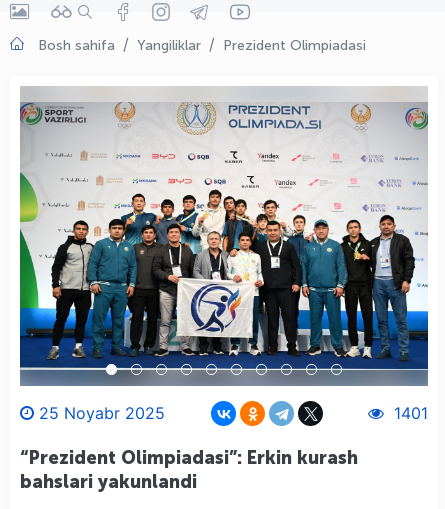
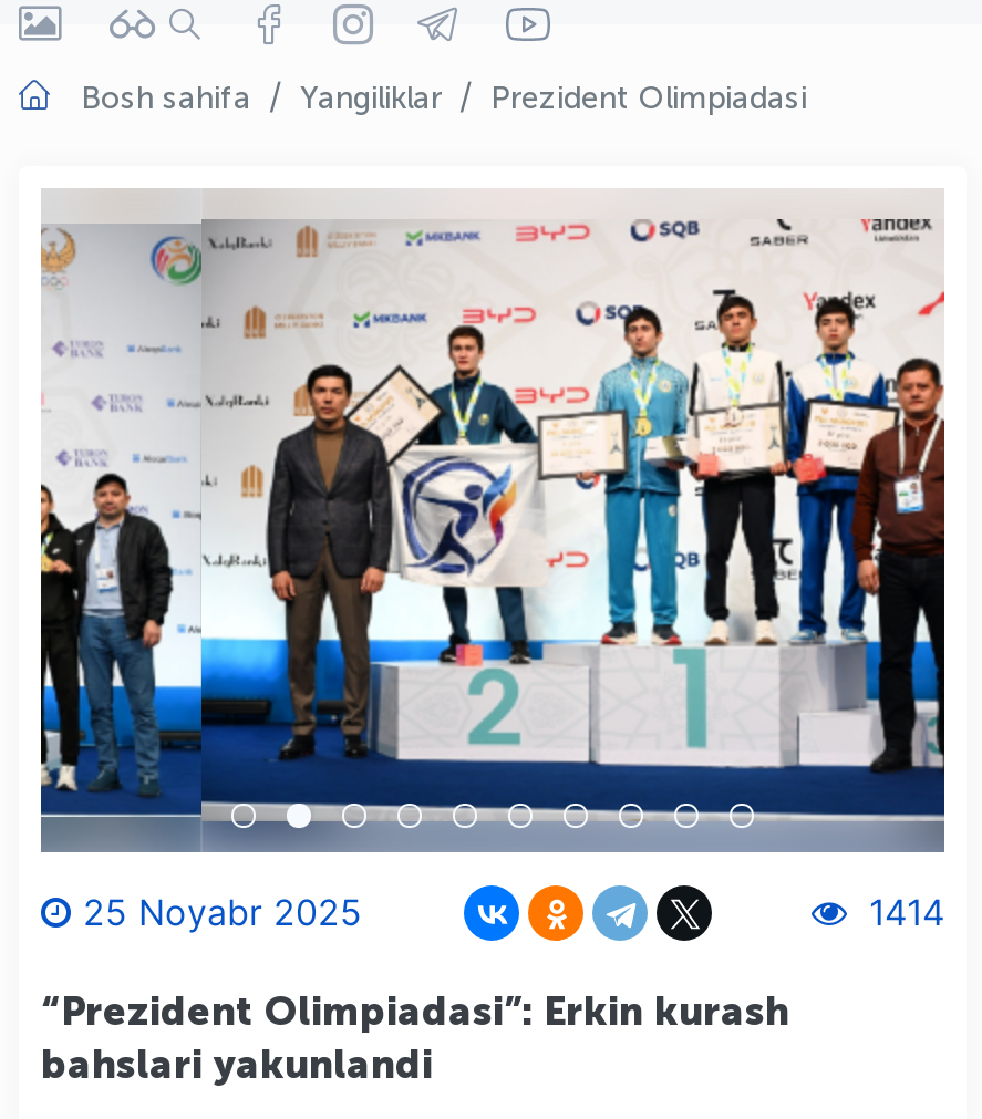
[19,87,429,423] [image] | 1401 -> [39,193,947,934] [image] | 1414

